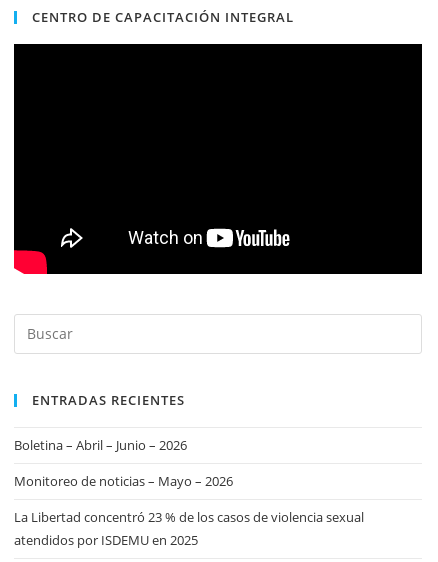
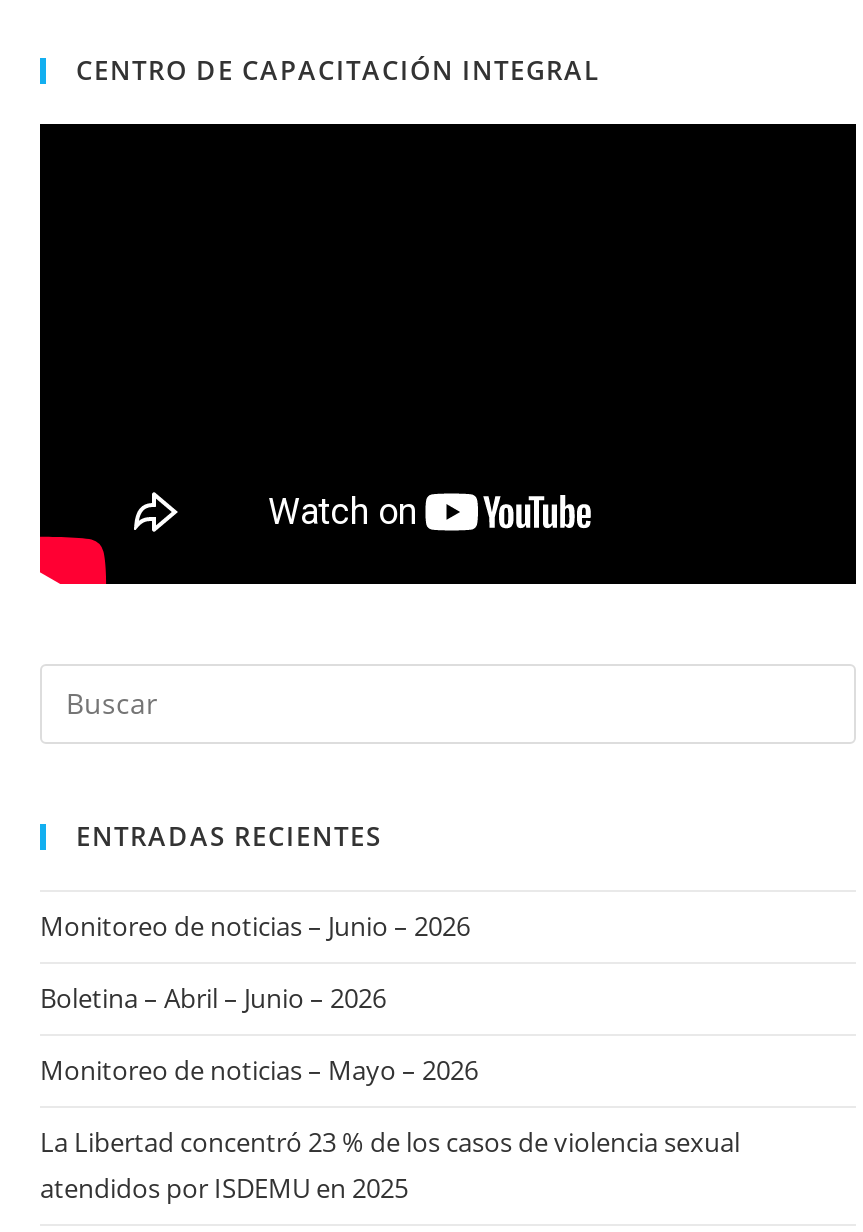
none -> [40,908,470,944] Monitoreo de noticias – Junio – 2026

